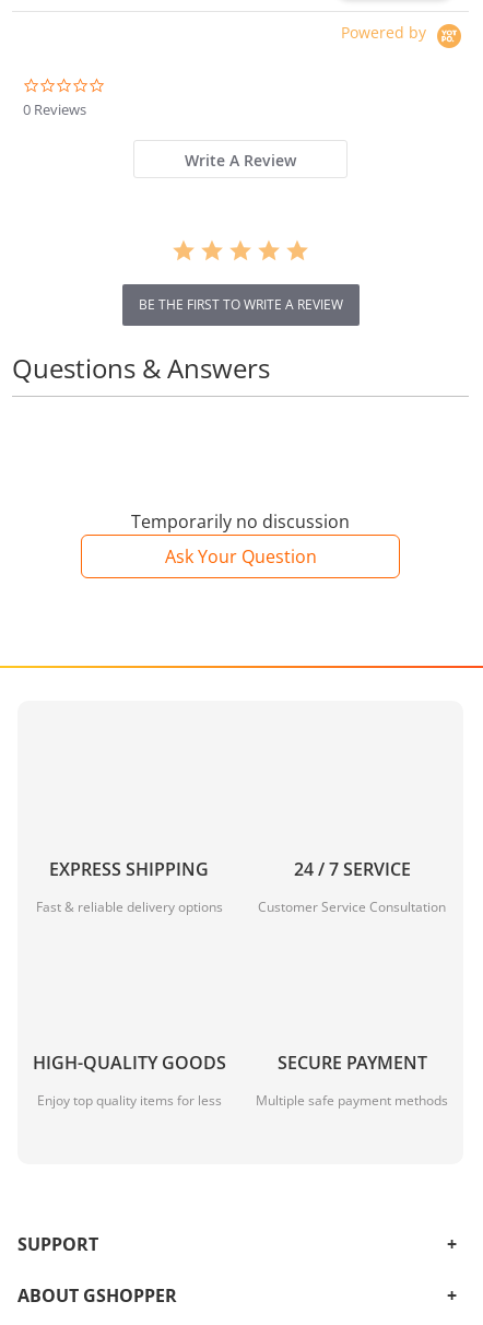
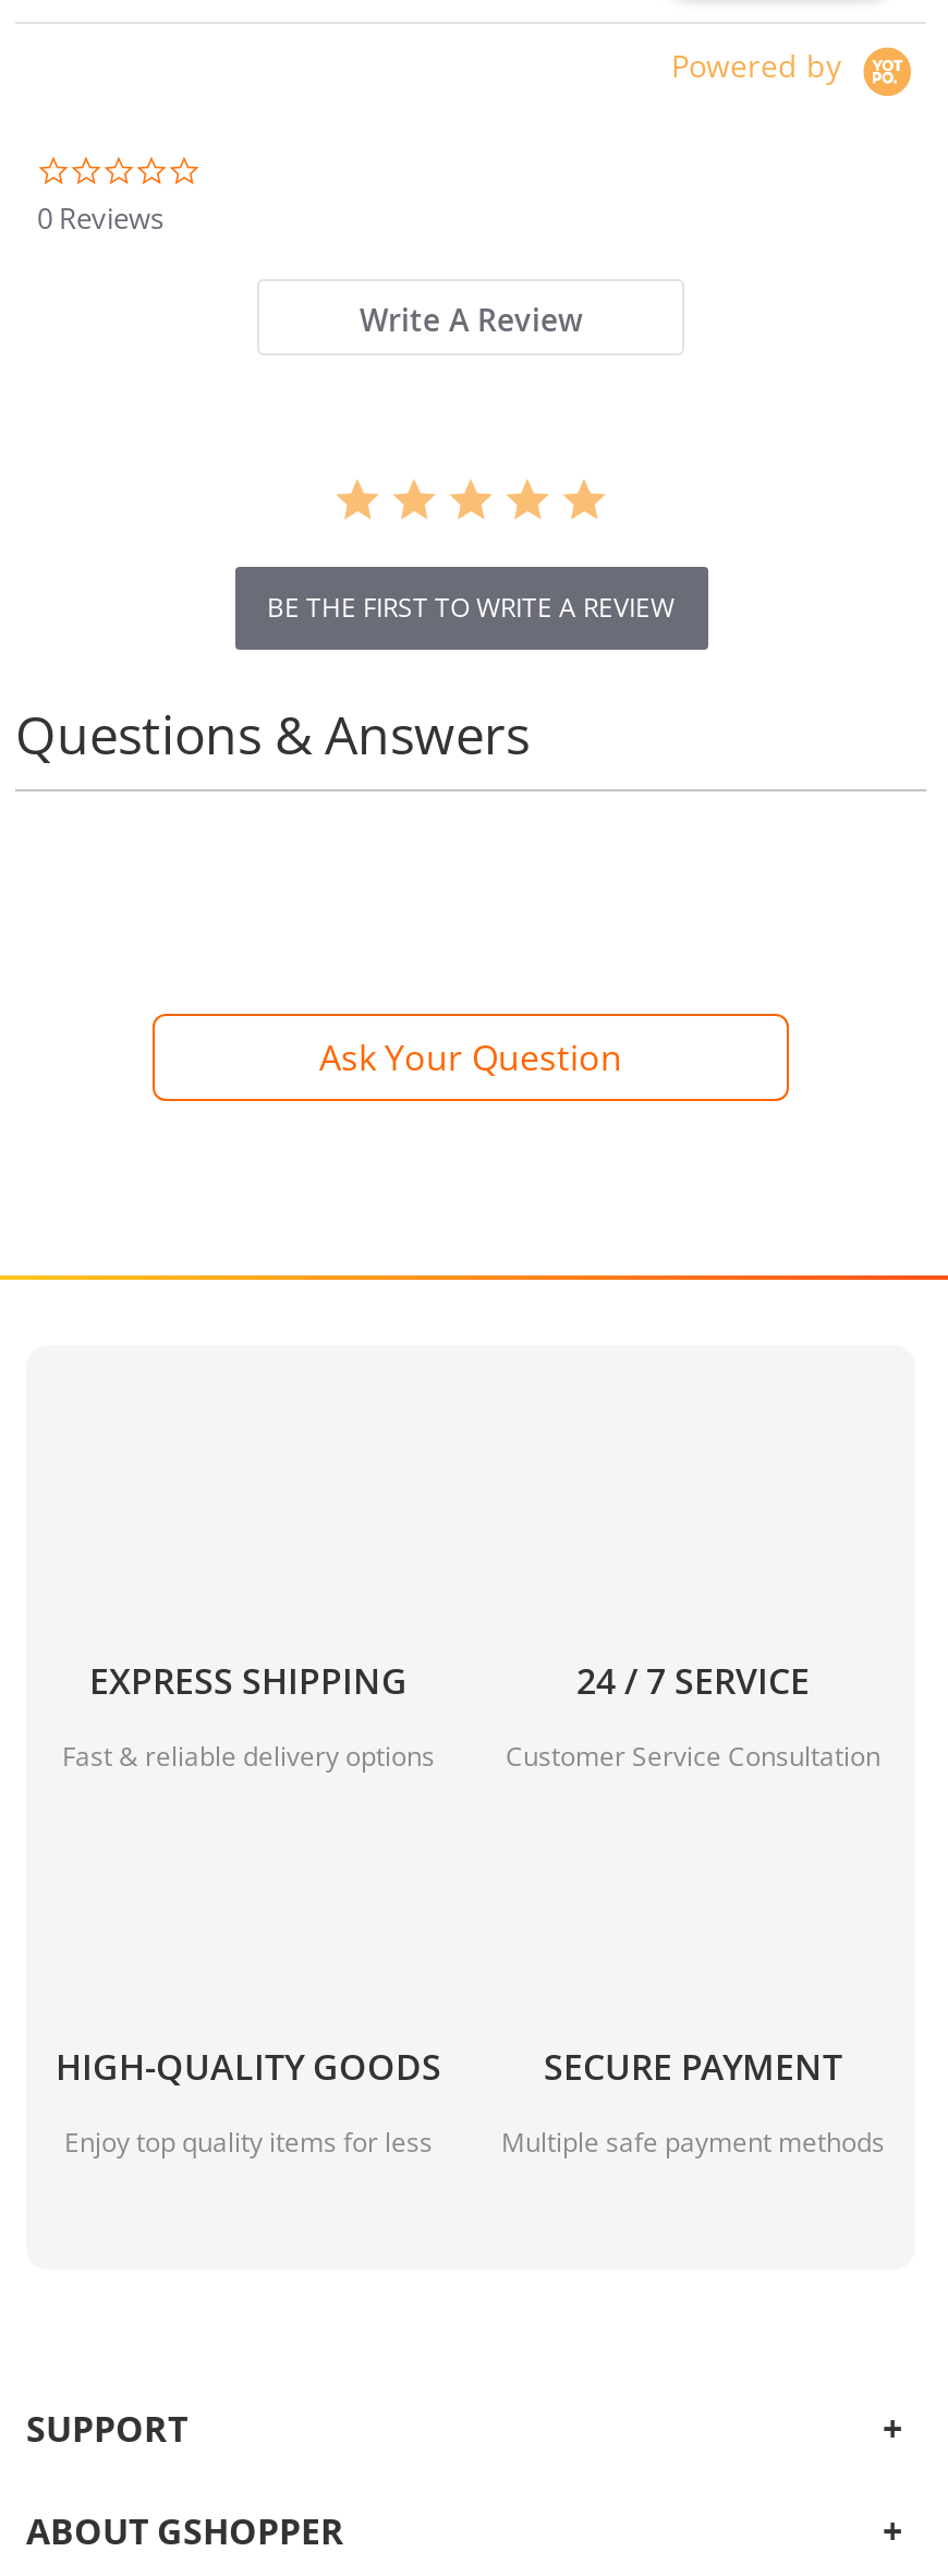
[131,510,350,534] Temporarily no discussion -> none

